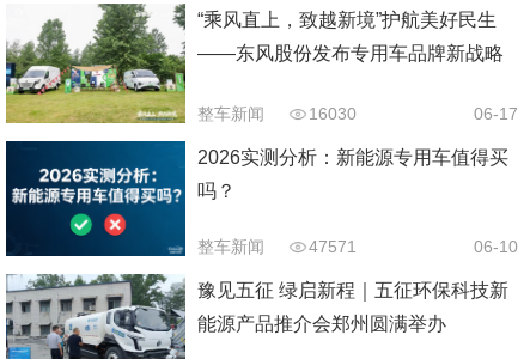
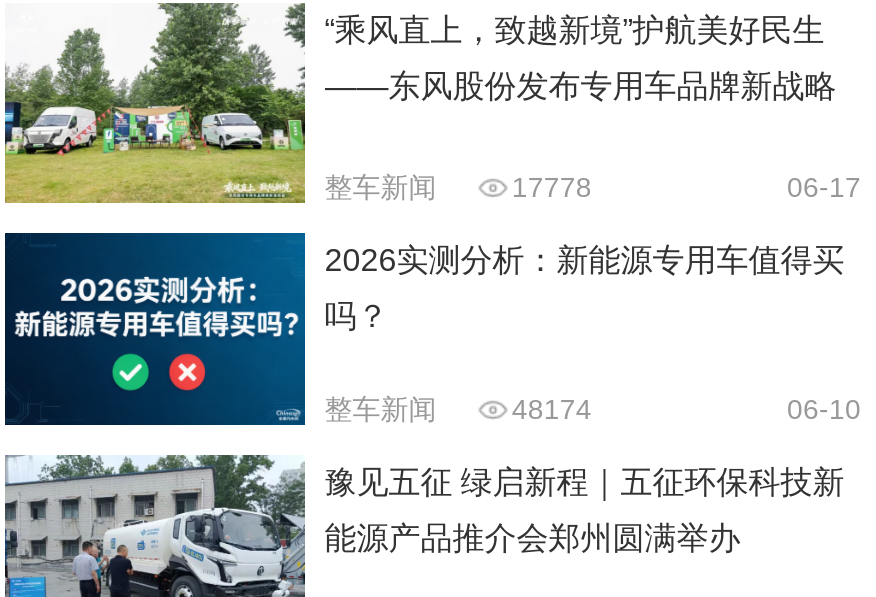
[309,104,357,123] 16030 -> [512,171,592,203] 17778
[309,236,357,256] 47571 -> [512,392,592,424] 48174

